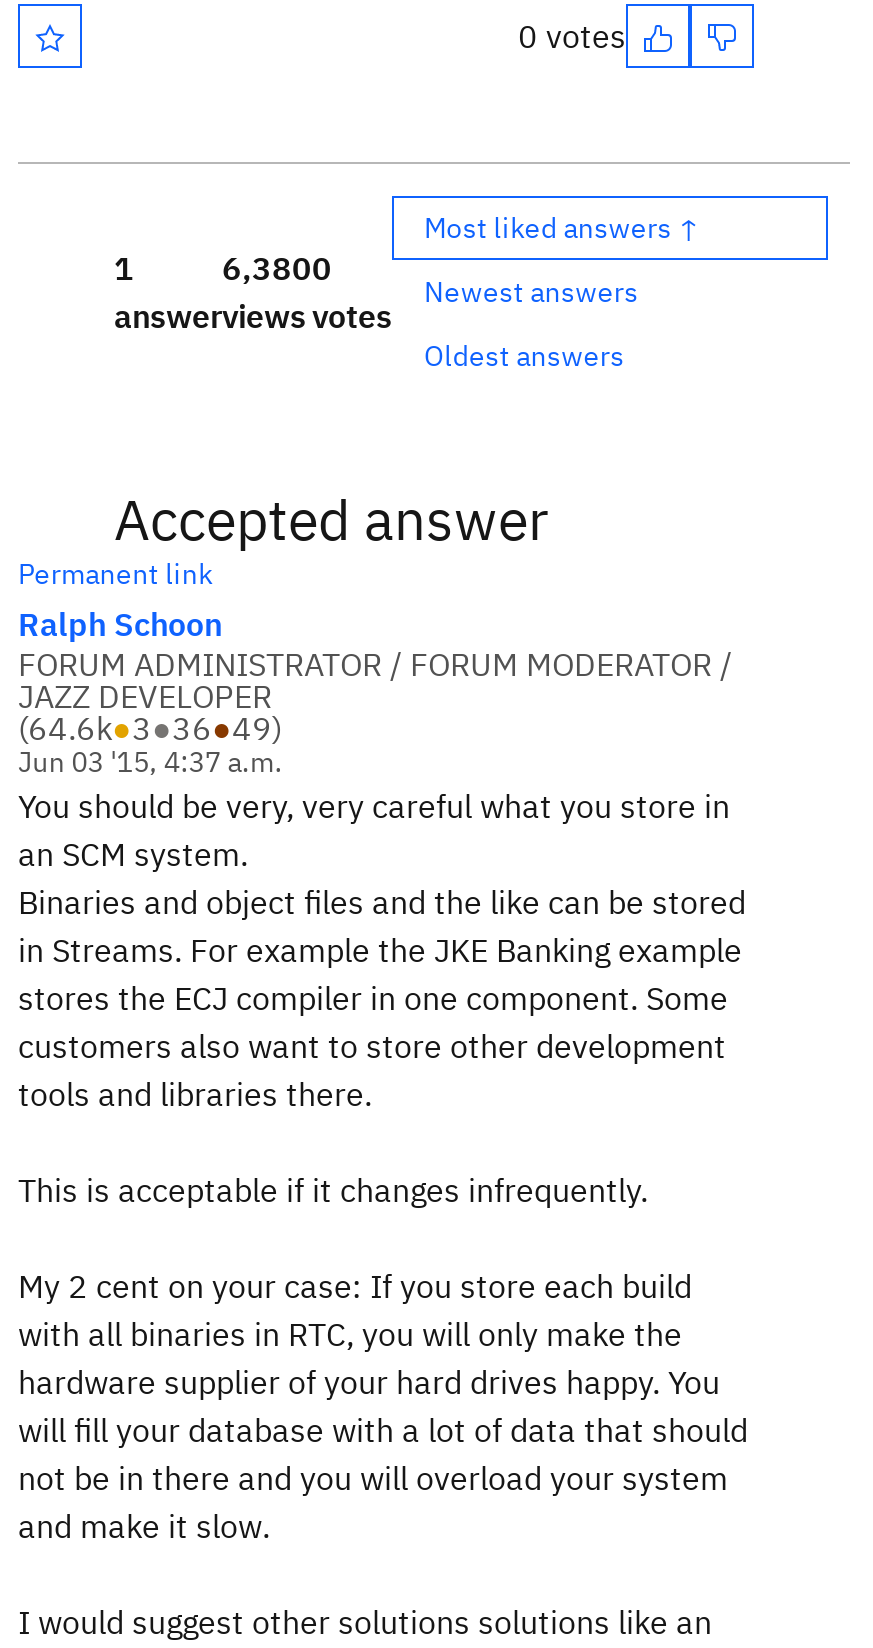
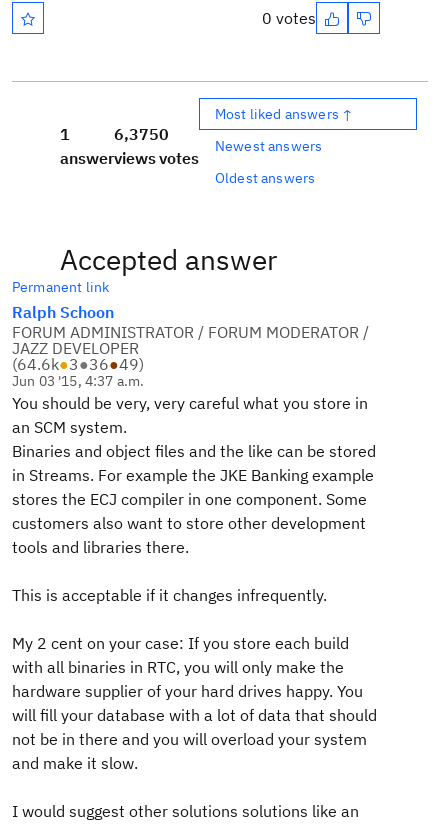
[222,248,332,288] 6,380 0 -> [114,124,169,144] 6,375 0

